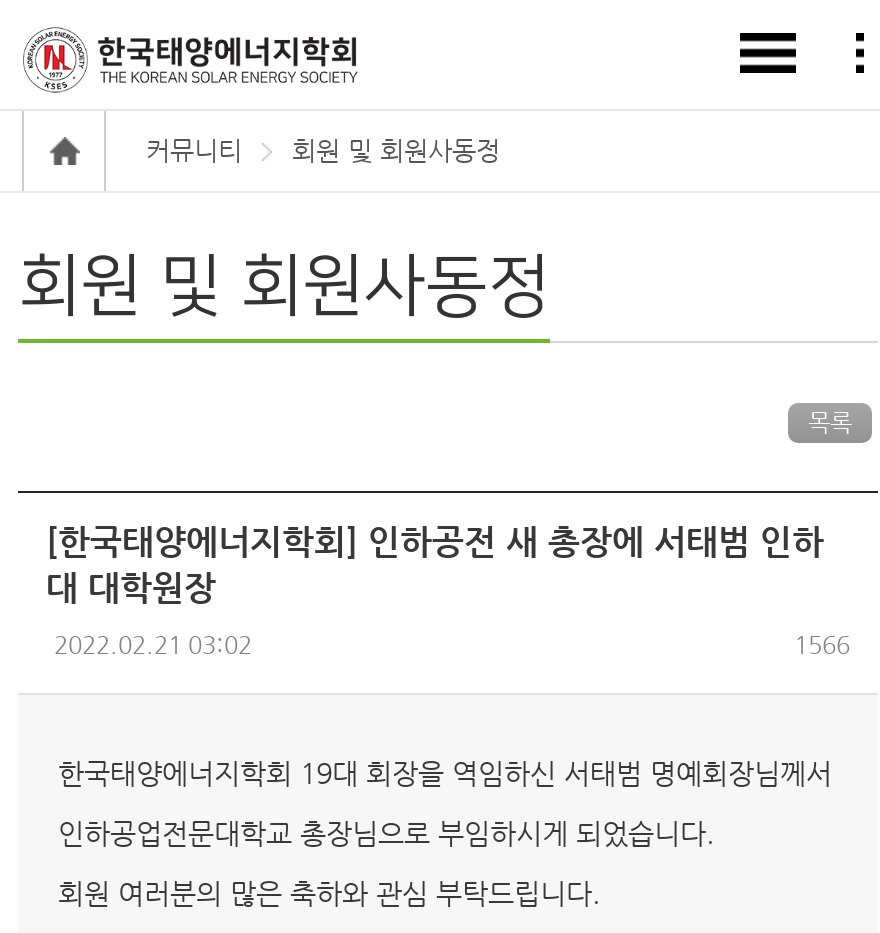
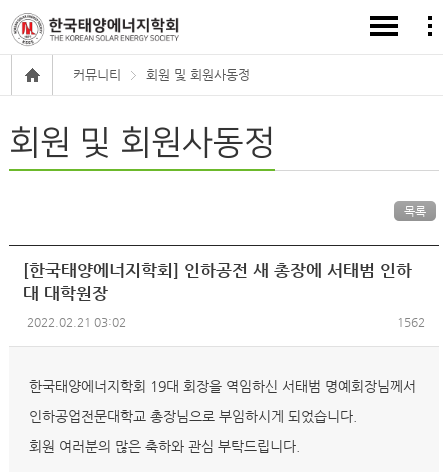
[794,631,850,659] 1566 -> [397,315,425,329] 1562

